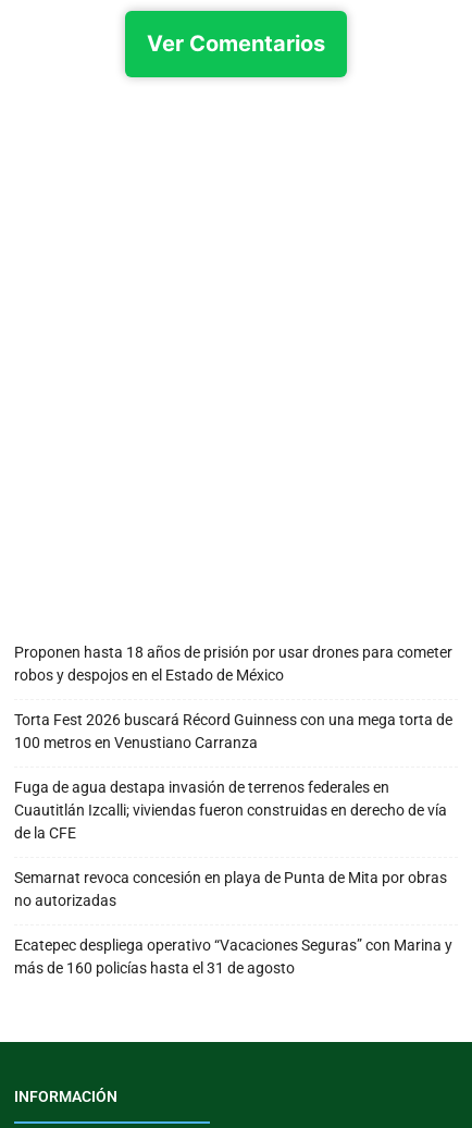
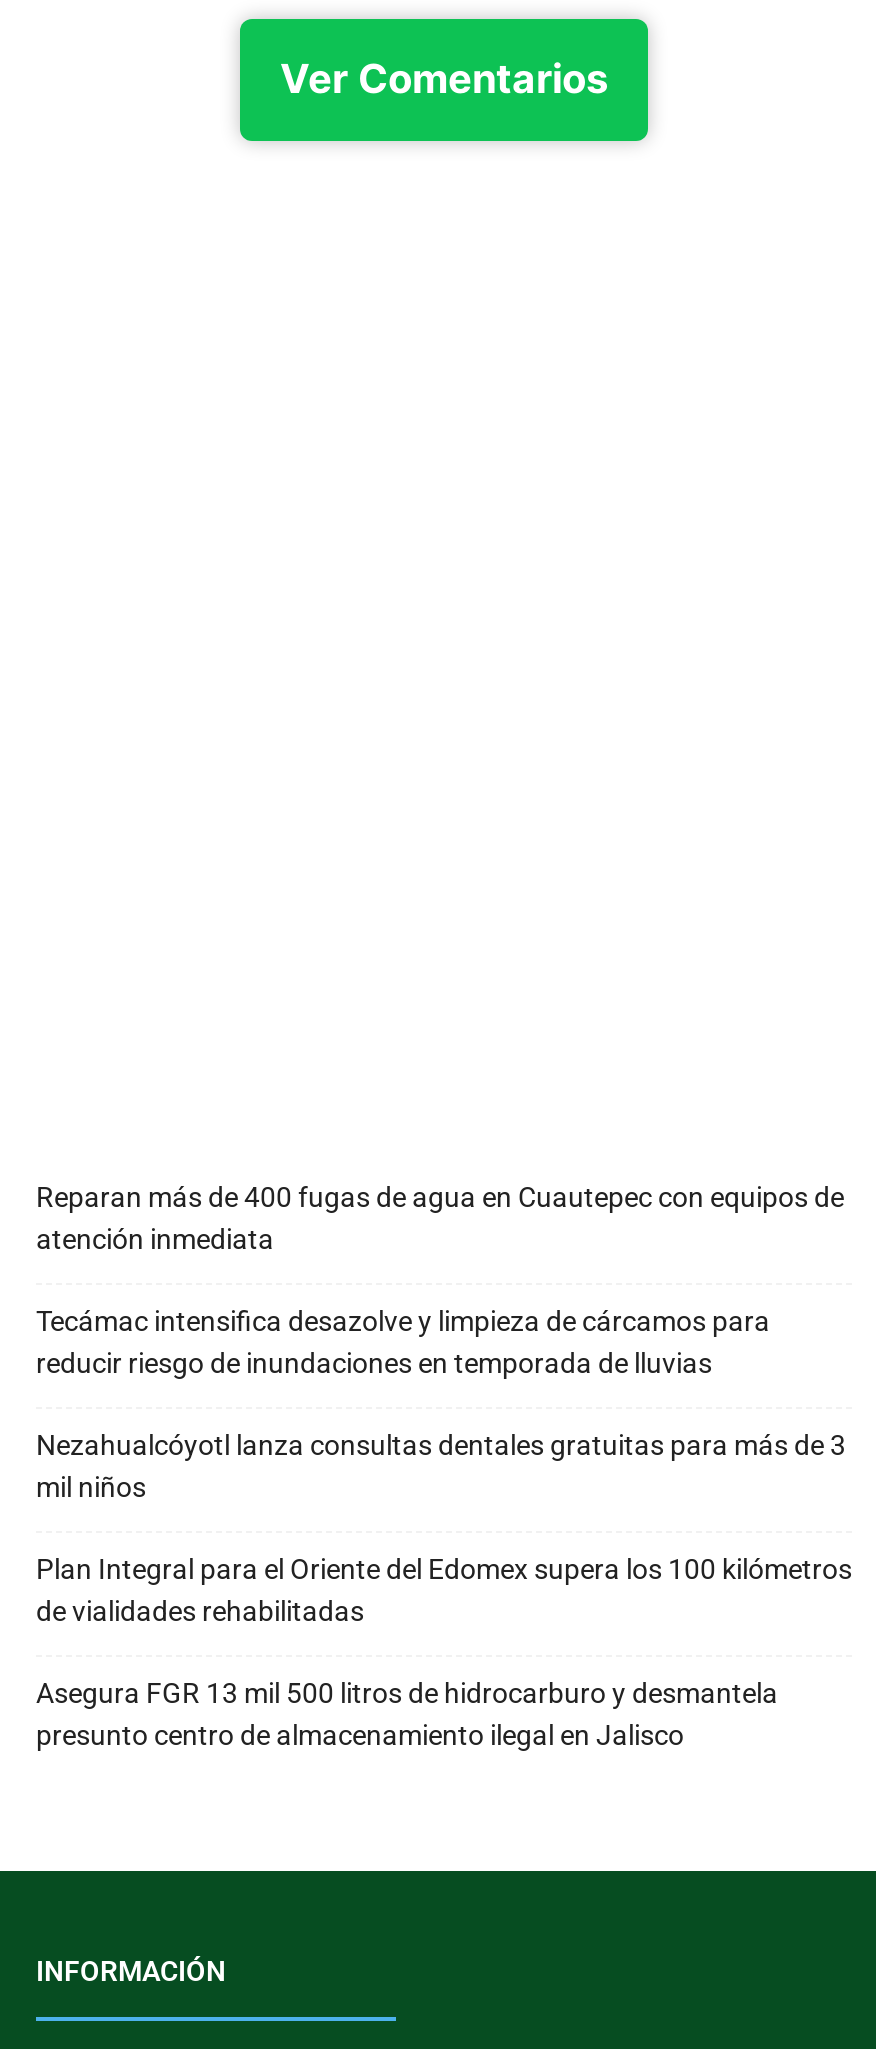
[14,643,452,683] Proponen hasta 18 años de prisión por usar drones para cometer | robos y despojos en el Estado de México -> [36,1180,844,1254] Reparan más de 400 fugas de agua en Cuautepec con equipos de | atención inmediata
[14,711,452,751] Torta Fest 2026 buscará Récord Guinness con una mega torta de | 100 metros en Venustiano Carranza -> [36,1304,770,1378] Tecámac intensifica desazolve y limpieza de cárcamos para | reducir riesgo de inundaciones en temporada de lluvias
[14,778,447,841] Fuga de agua destapa invasión de terrenos federales en | Cuautitlán Izcalli; viviendas fueron construidas en derecho de vía | de la CFE -> [36,1428,846,1502] Nezahualcóyotl lanza consultas dentales gratuitas para más de 3 | mil niños
[14,868,447,909] Semarnat revoca concesión en playa de Punta de Mita por obras | no autorizadas -> [36,1552,852,1626] Plan Integral para el Oriente del Edomex supera los 100 kilómetros | de vialidades rehabilitadas
[14,936,452,976] Ecatepec despliega operativo “Vacaciones Seguras” con Marina y | más de 160 policías hasta el 31 de agosto -> [36,1676,778,1750] Asegura FGR 13 mil 500 litros de hidrocarburo y desmantela | presunto centro de almacenamiento ilegal en Jalisco

